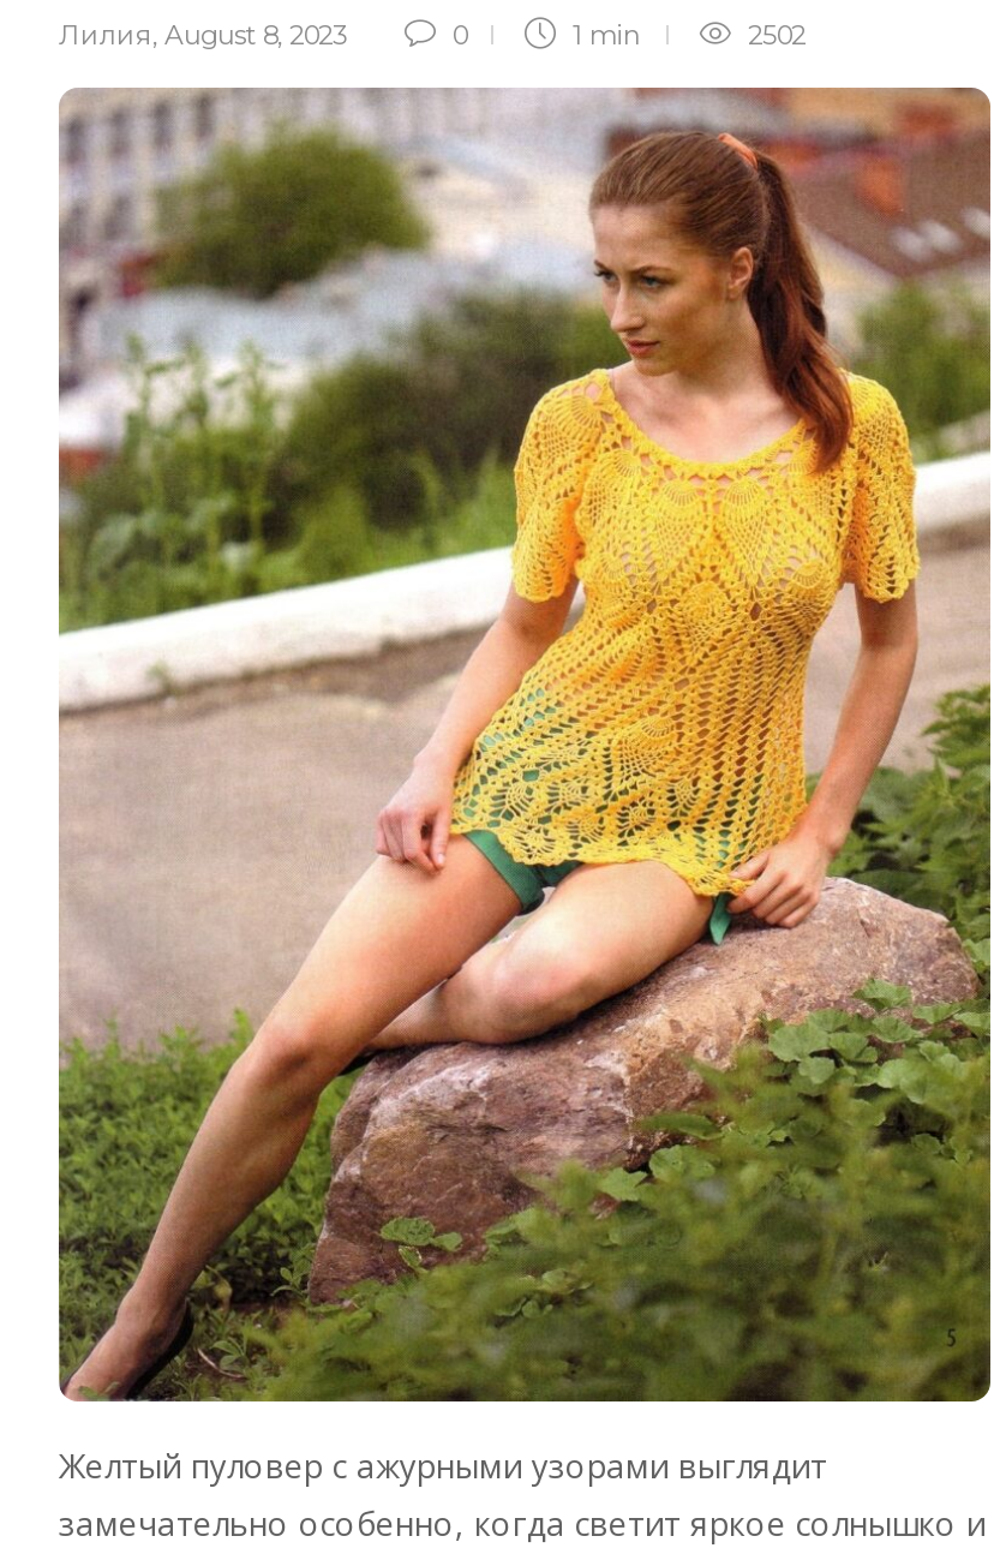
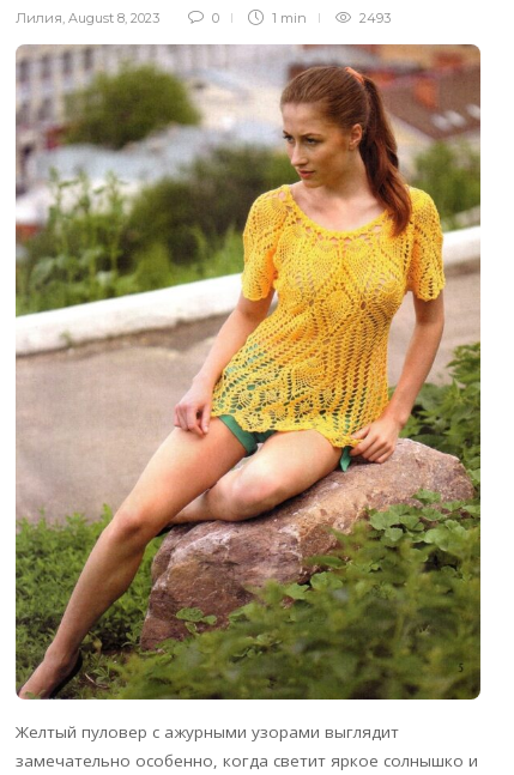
[741,18,806,51] 2502 -> [356,9,391,26] 2493

